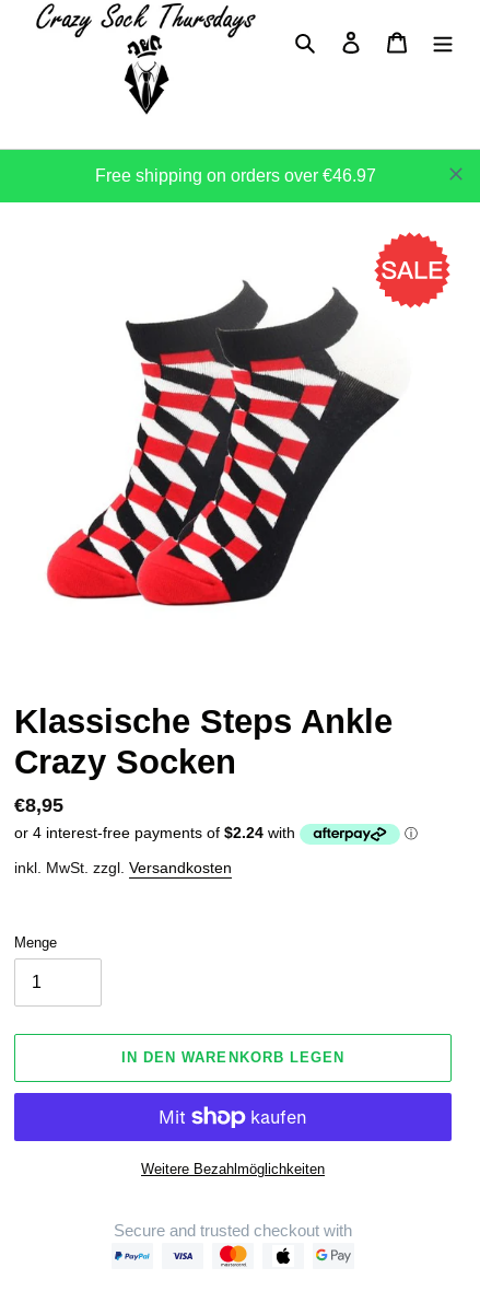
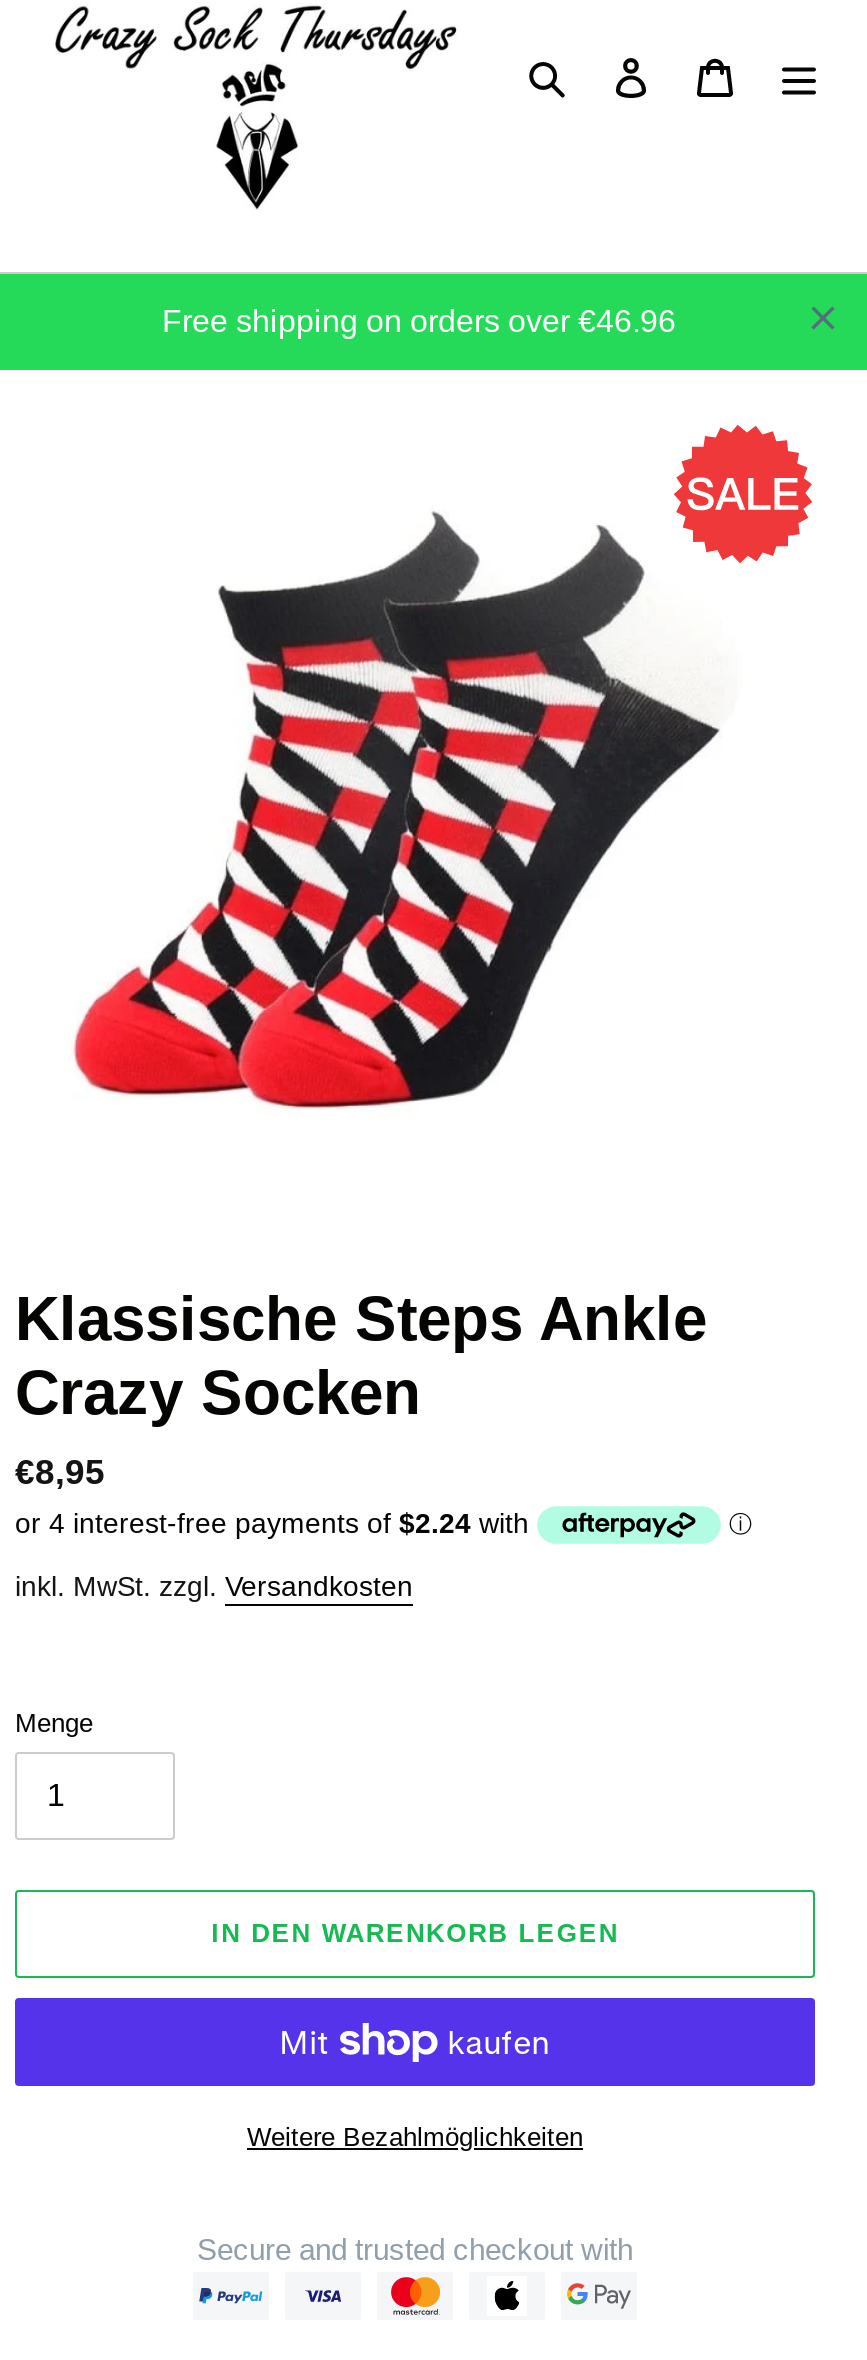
[95,166,376,185] Free shipping on orders over €46.97 -> [162,303,676,337] Free shipping on orders over €46.96

